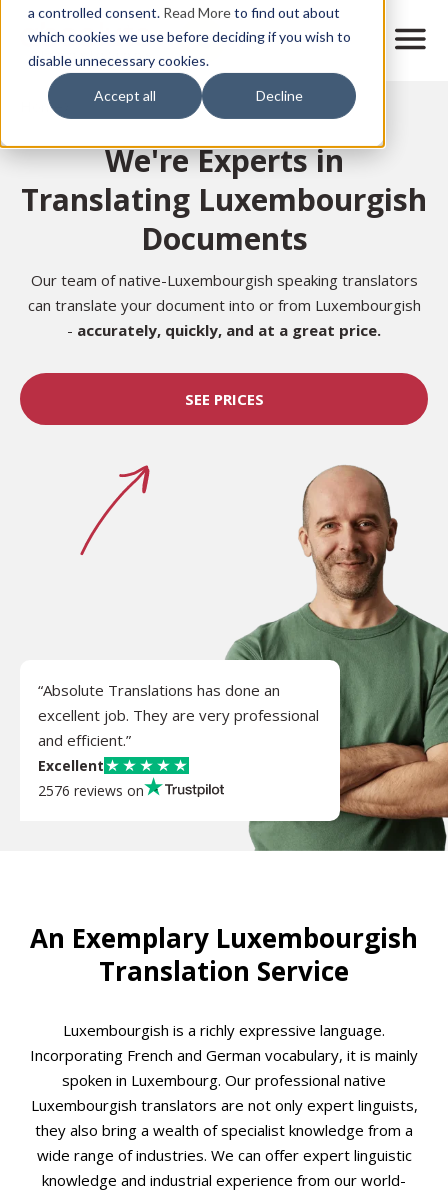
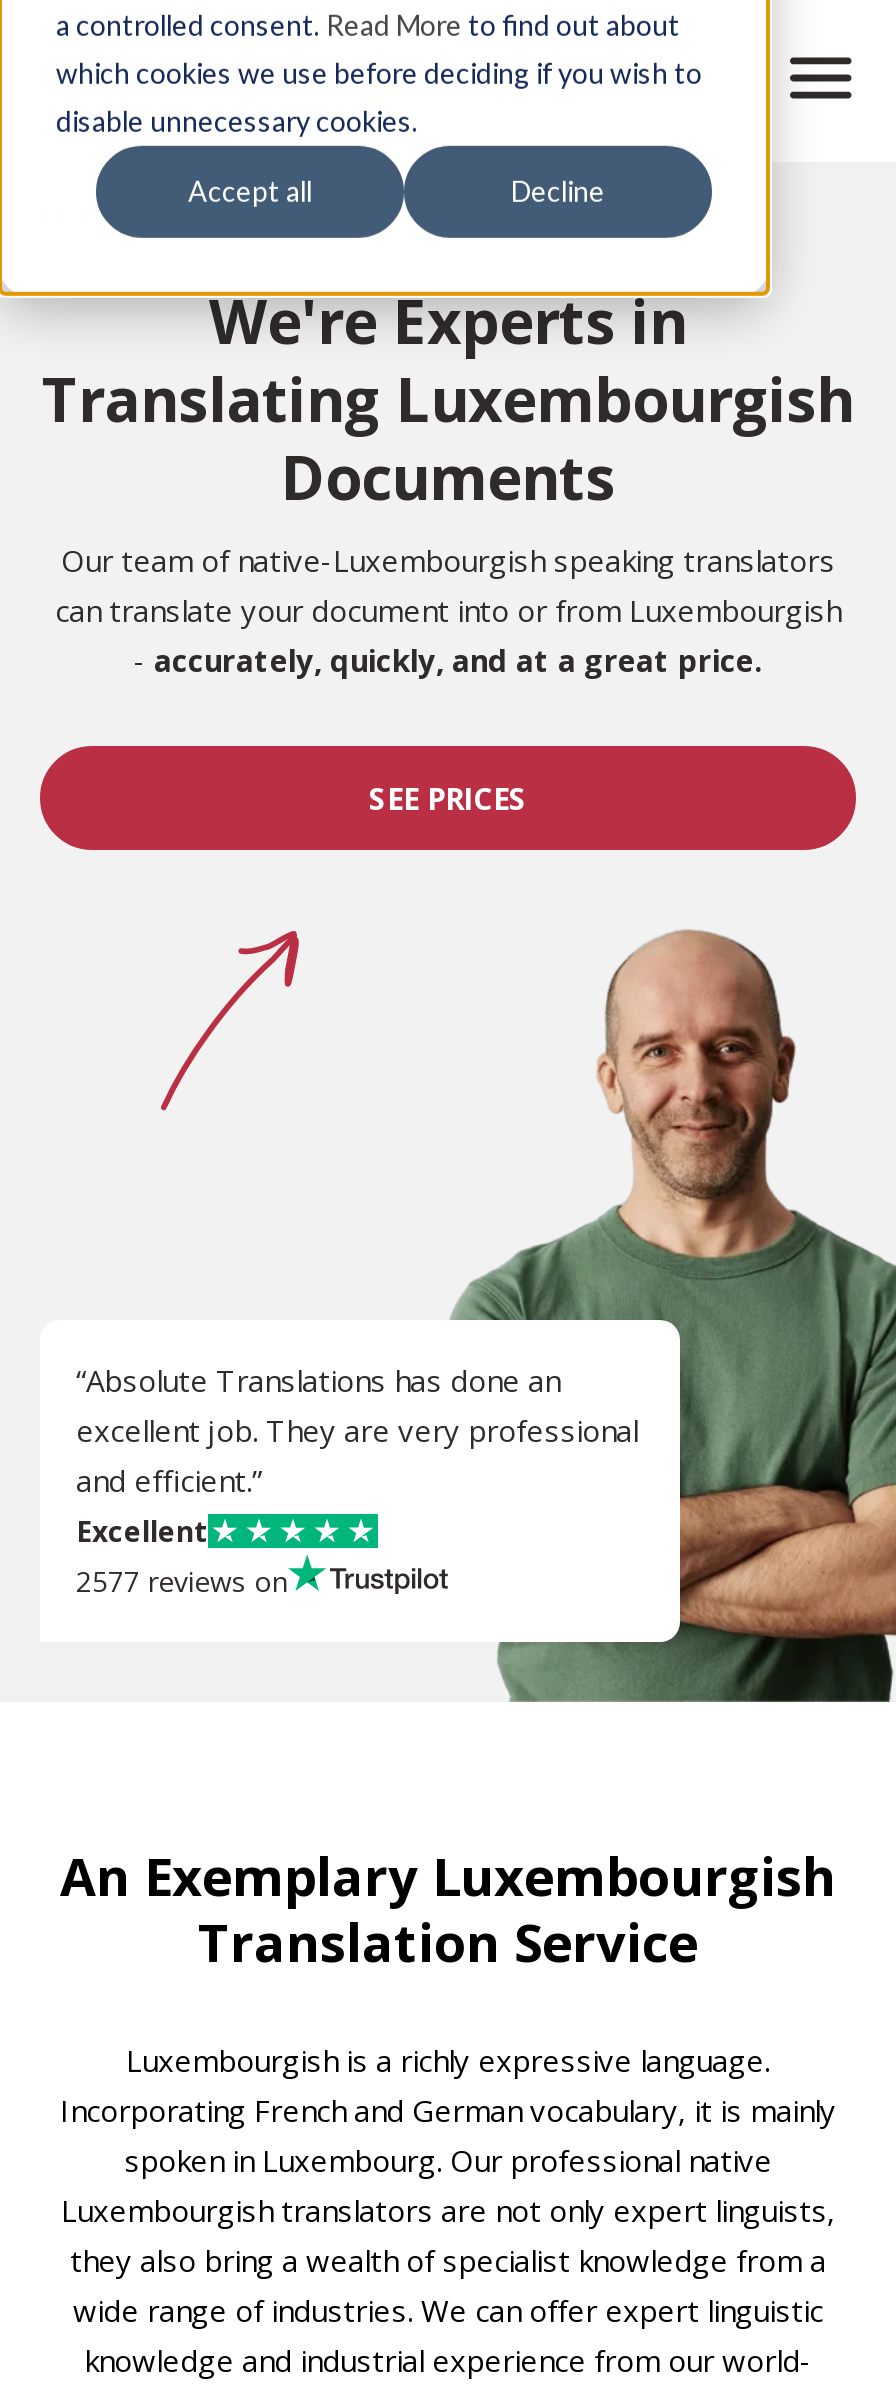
[38,781,144,800] 2576 reviews on -> [76,1562,288,1600] 2577 reviews on

